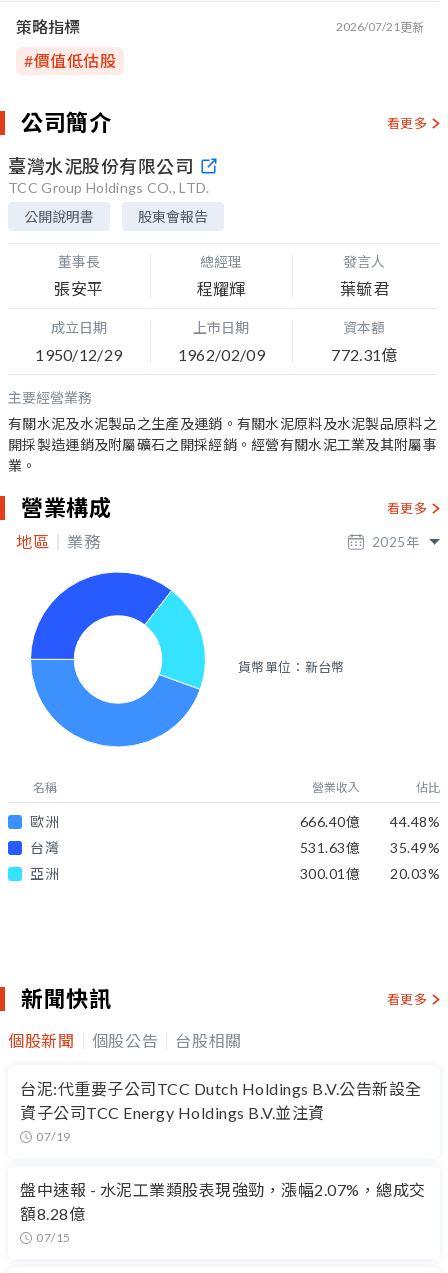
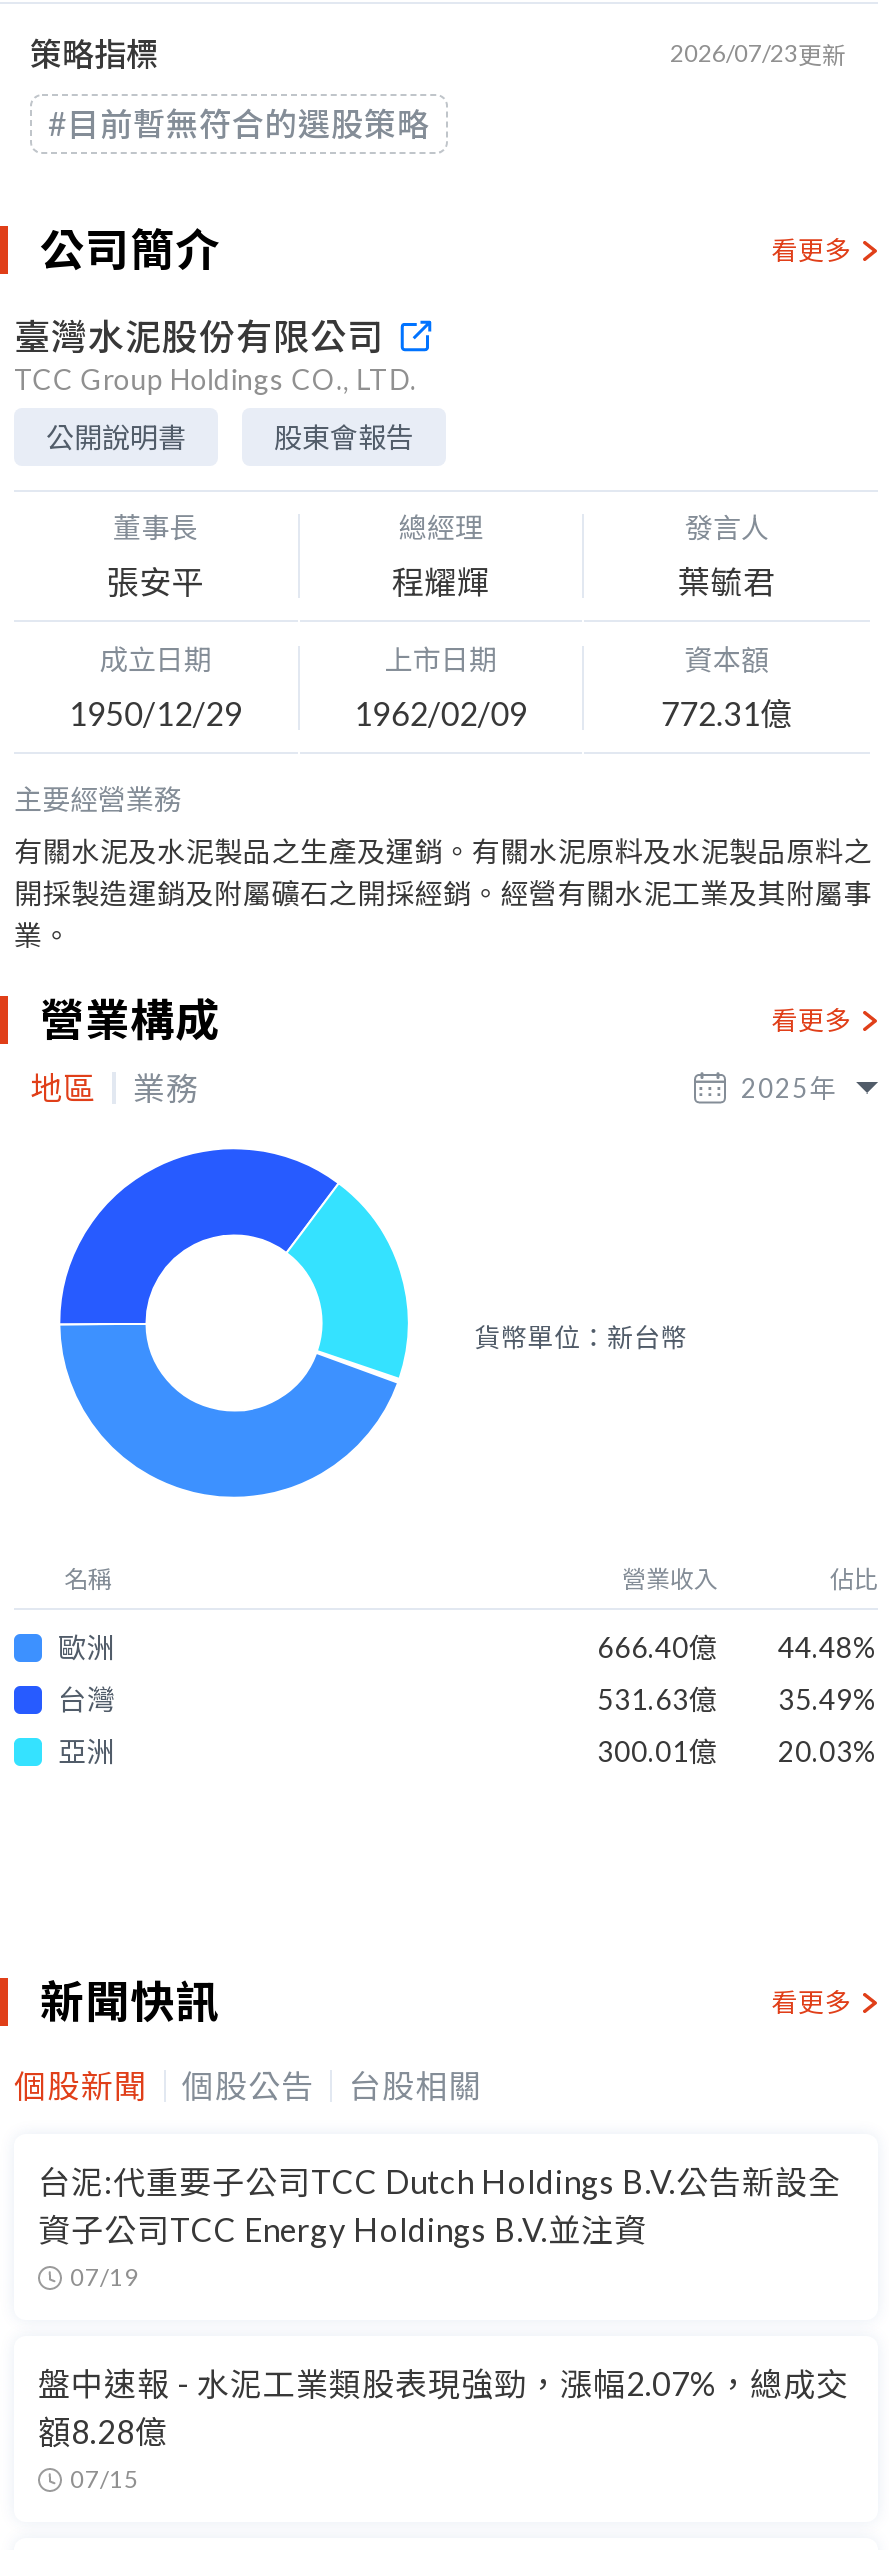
[336,19,424,35] 2026/07/21更新 -> [670,38,846,70] 2026/07/23更新
[24,51,116,70] #價值低估股 -> [48,104,430,142] #目前暫無符合的選股策略

